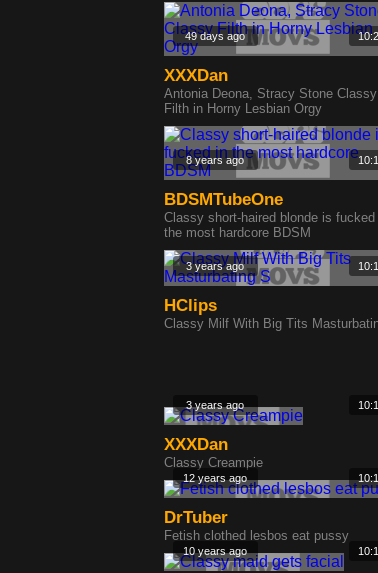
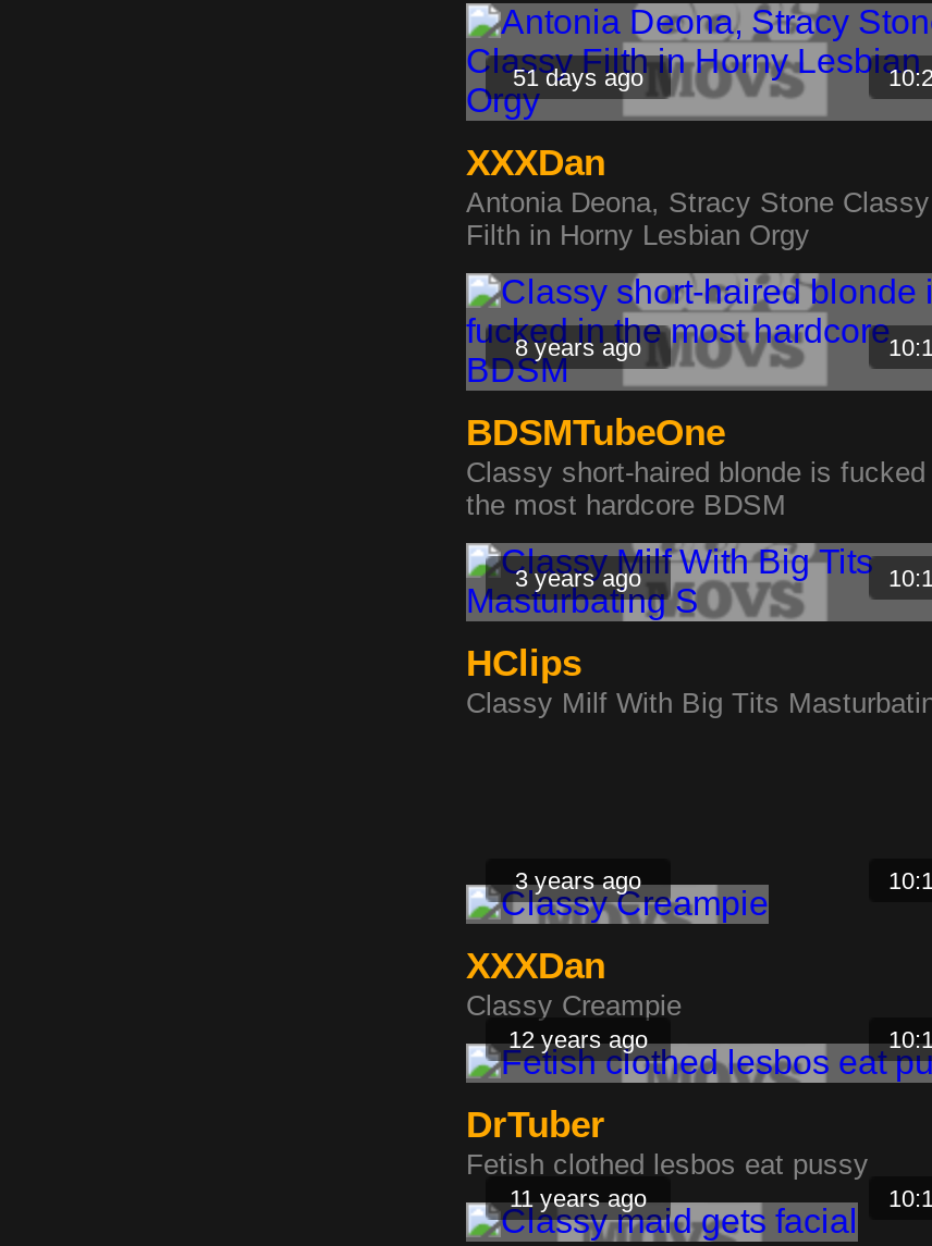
[185,30,245,42] 49 days ago -> [513,64,643,90] 51 days ago
[183,545,247,557] 10 years ago -> [510,1185,647,1211] 11 years ago

